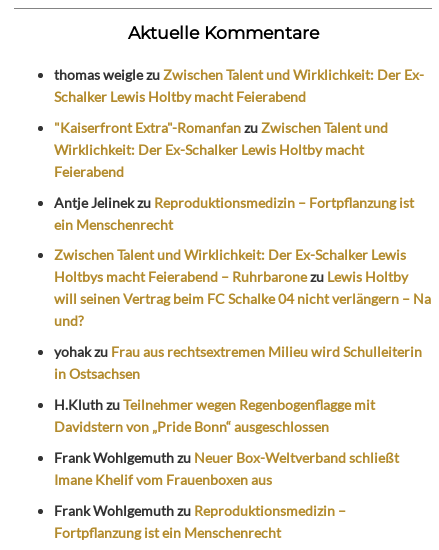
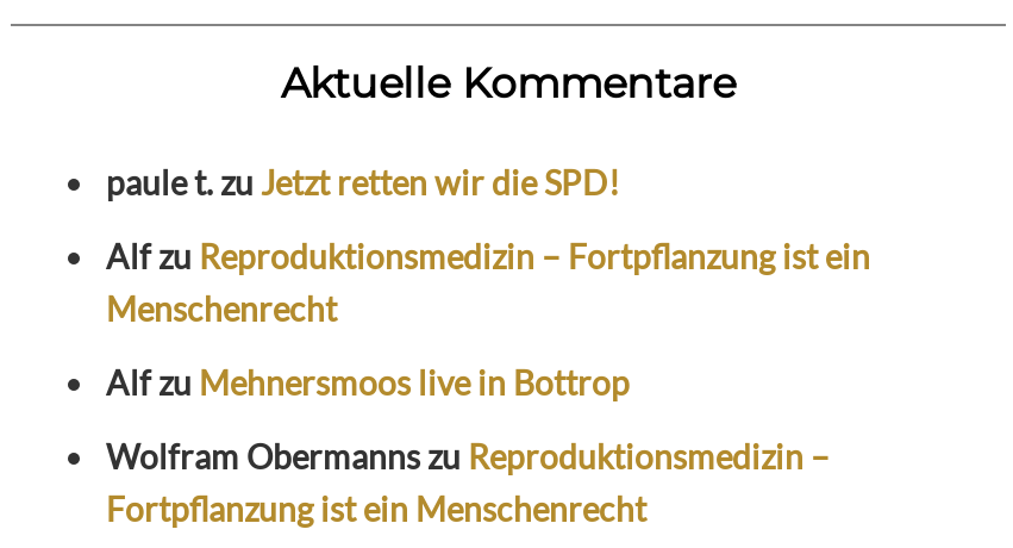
[54,66,431,519] thomas weigle zu Zwischen Talent und Wirklichkeit: Der Ex- | Schalker Lewis Holtby macht Feierabend | "Kaiserfront Extra"-Romanfan zu Zwischen Talent und | Wirklichkeit: Der Ex-Schalker Lewis Holtby macht | Feierabend | Antje Jelinek zu Reproduktionsmedizin – Fortpflanzung ist | ein Menschenrecht | Zwischen Talent und Wirklichkeit: Der Ex-Schalker Lewis | Holtbys macht Feierabend – Ruhrbarone zu Lewis Holtby | will seinen Vertrag beim FC Schalke 04 nicht verlängern – Na | und? | yohakzu Frau aus rechtsextremen Milieu wird Schulleiterin | in Ostsachsen | H.Kluth zu Teilnehmer wegen Regenbogenflagge mit | Davidstern von „Pride Bonn“ ausgeschlossen | Frank Wohlgemuth zu Neuer Box-Weltverband schließt | Imane Khelif vom Frauenboxen aus | Frank Wohlgemuth zu Reproduktionsmedizin – -> [106,162,870,475] paule t. zu Jetzt retten wir die SPD! | Alf zu Reproduktionsmedizin – Fortpflanzung ist ein | Menschenrecht | Alf zu Mehnersmoos live in Bottrop | Wolfram Obermanns zu Reproduktionsmedizin –

